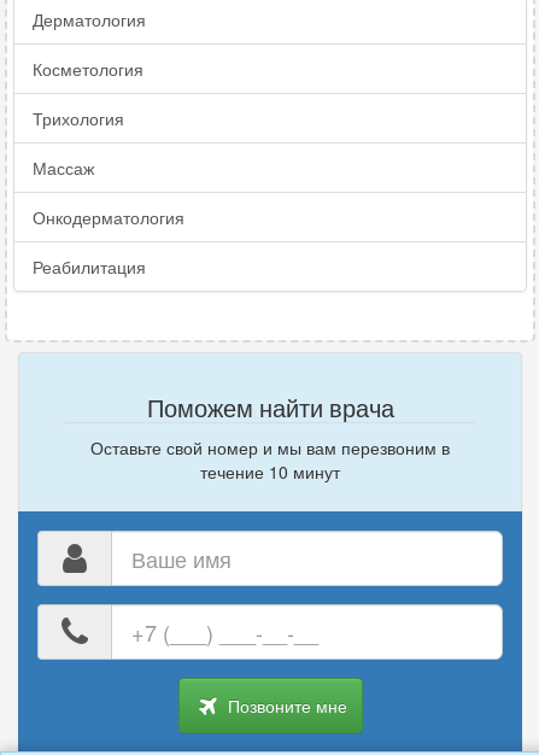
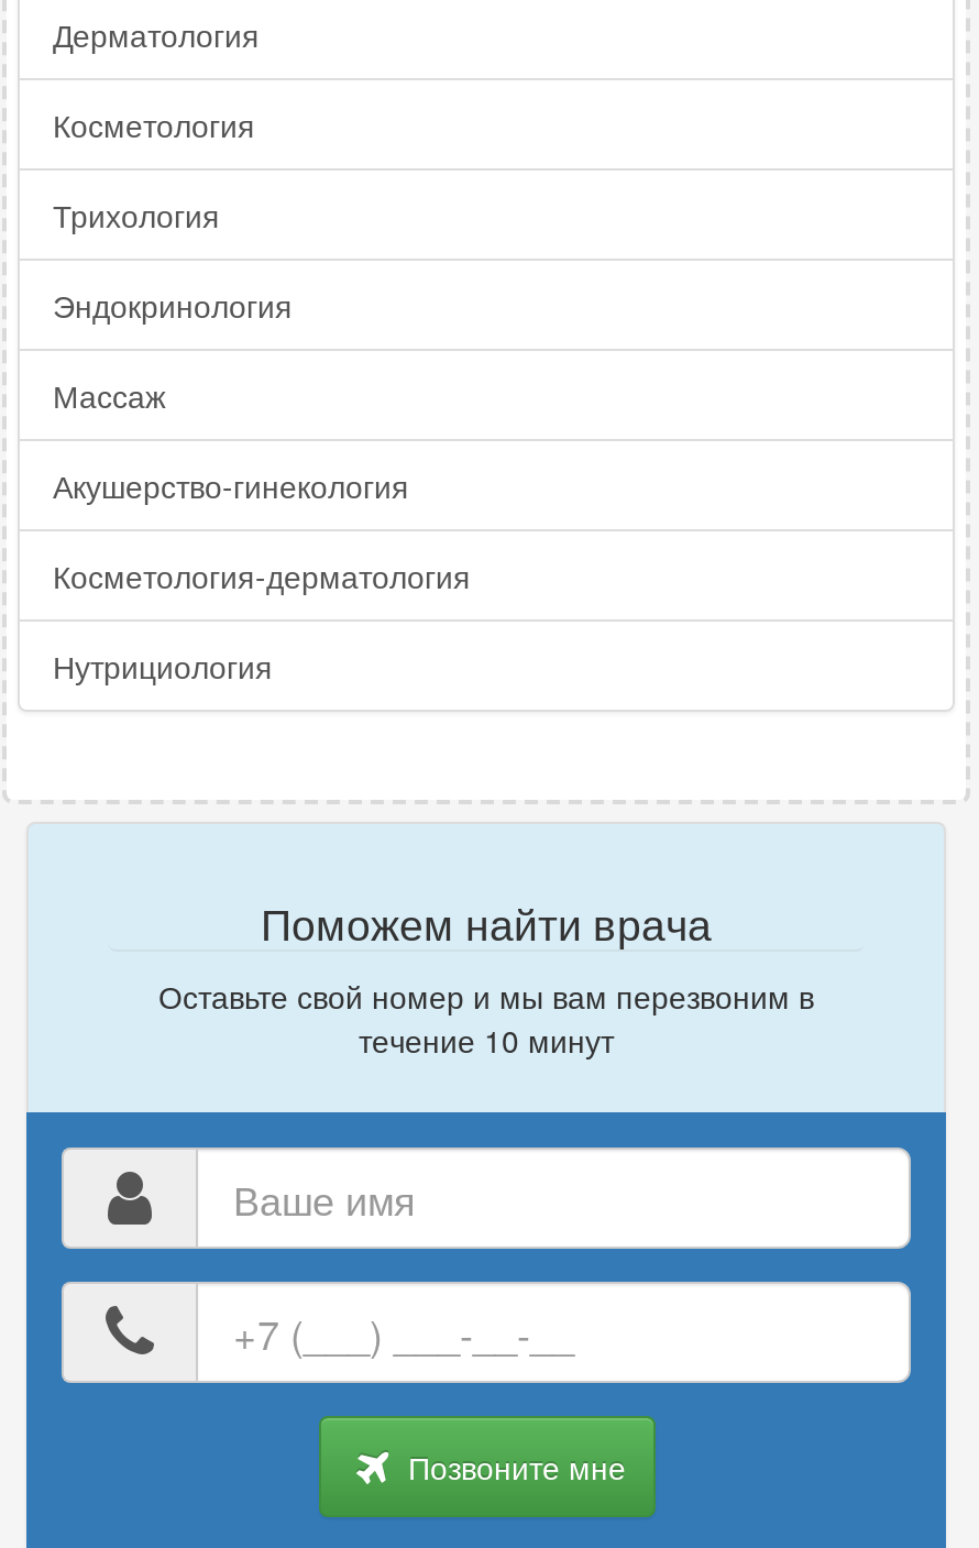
none -> [53,283,293,327] Эндокринология
[33,205,184,279] Онкодерматология | Реабилитация -> [53,463,471,688] Акушерство-гинекология | Косметология-дерматология | Нутрициология

